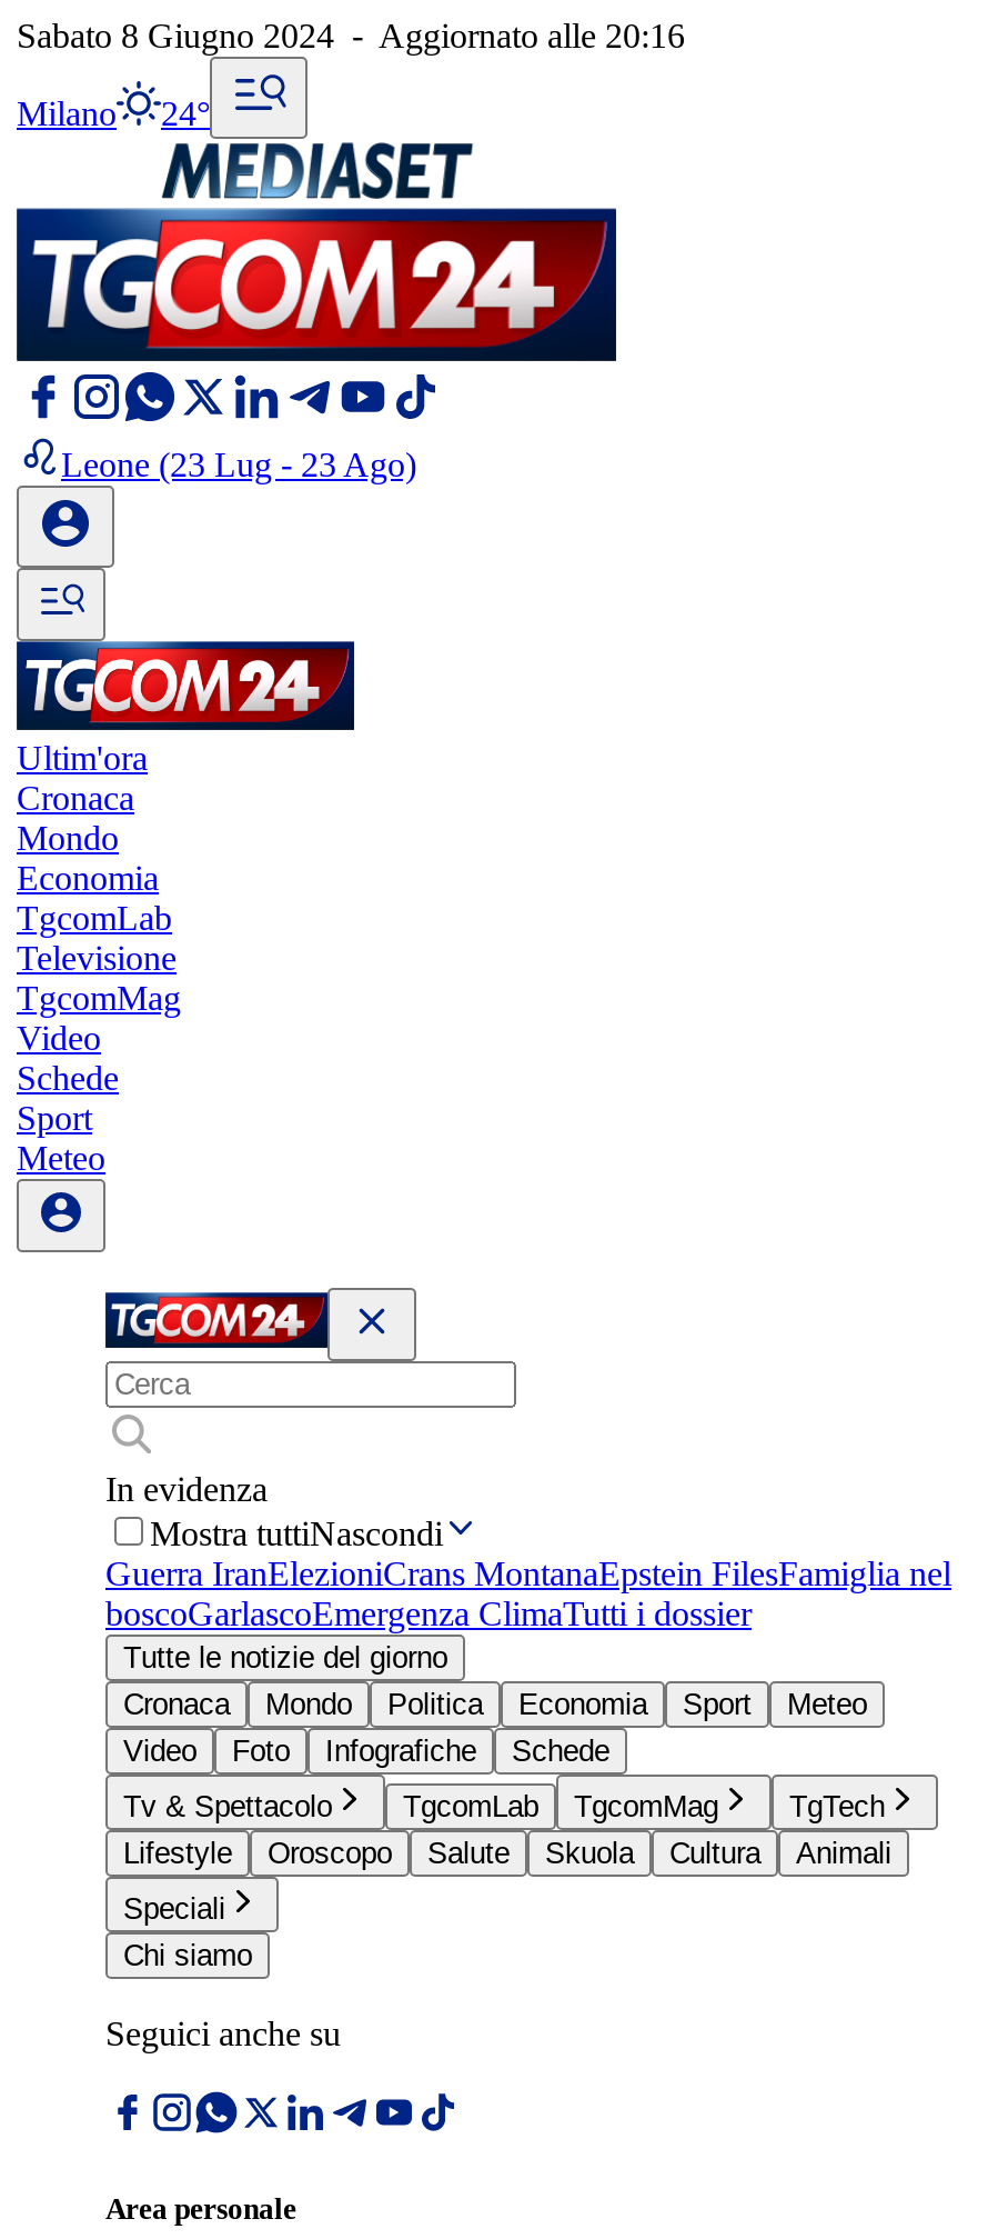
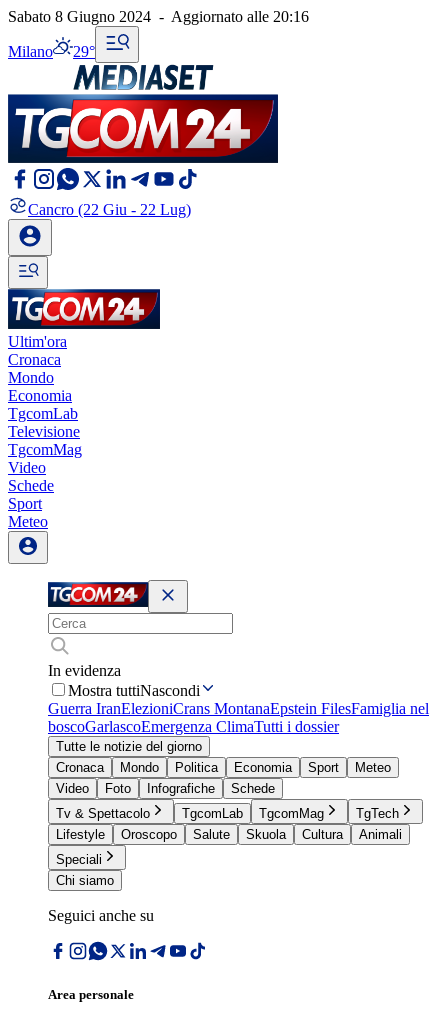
[17,94,210,132] Milano 24° -> [8,43,95,60] Milano 29°
[61,446,416,483] Leone (23 Lug - 23 Ago) -> [28,201,191,218] Cancro (22 Giu - 22 Lug)

